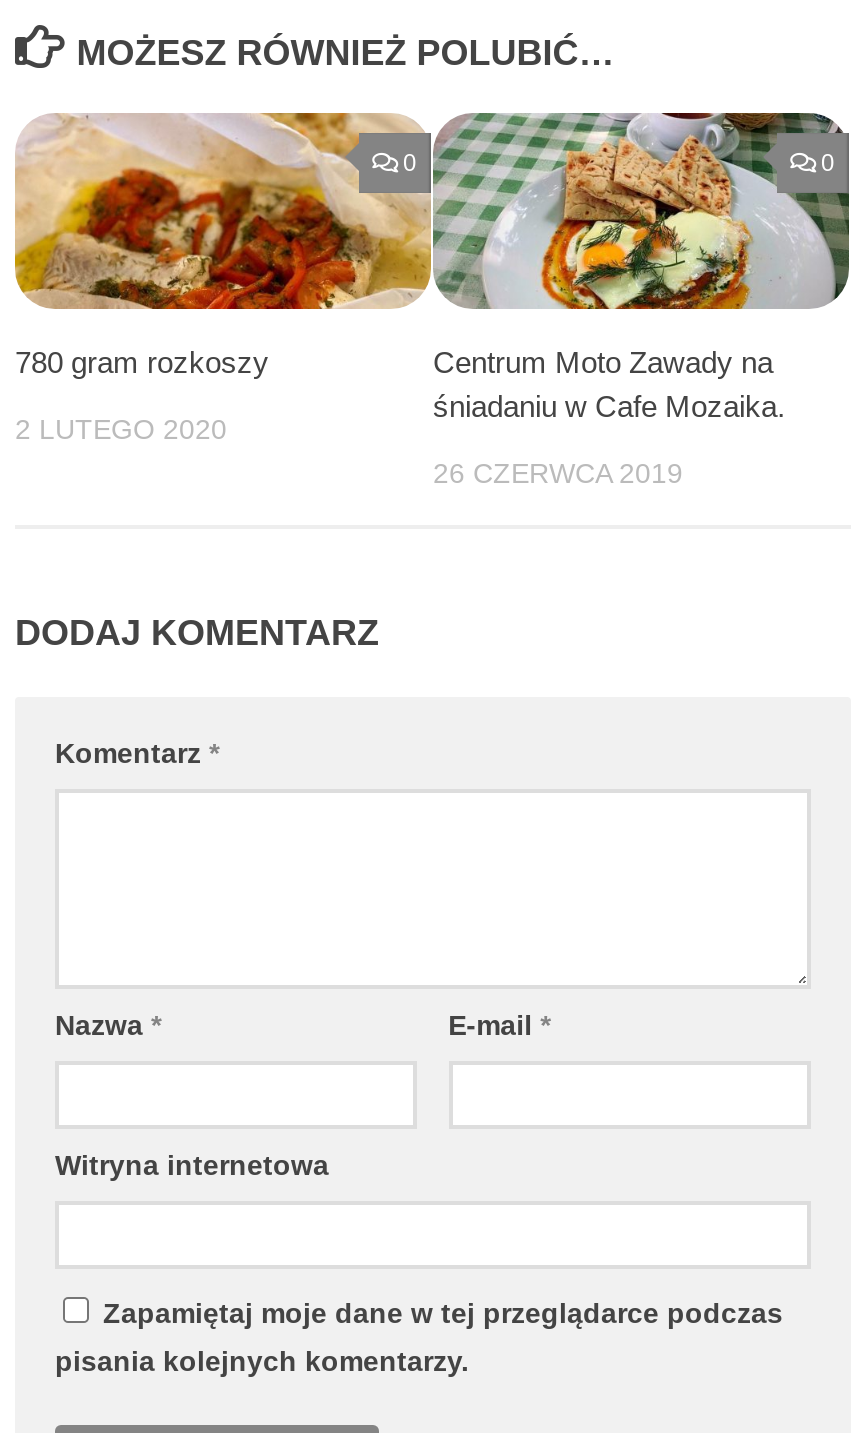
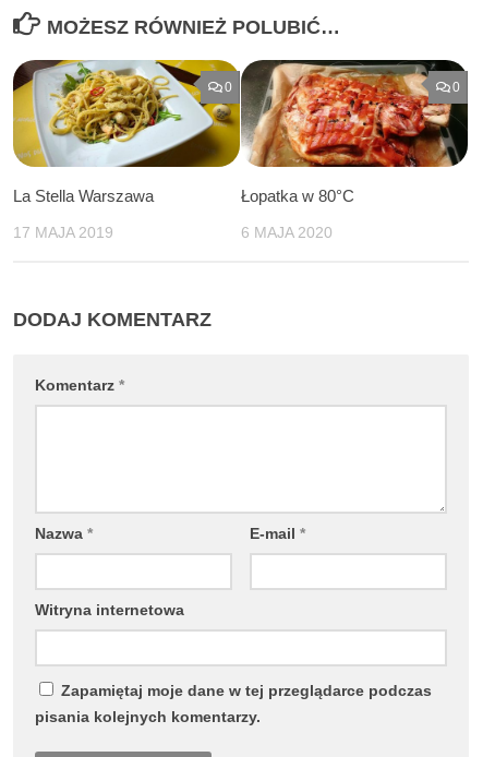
[15,111,849,379] [image] | 780 gram rozkoszy -> [12,59,468,205] [image] | La Stella Warszawa
[433,345,785,423] Centrum Moto Zawady na | śniadaniu w Cafe Mozaika. -> [241,187,354,205] Łopatka w 80°C
[15,413,227,445] 2 LUTEGO 2020 -> [13,224,113,241] 17 MAJA 2019
[433,457,683,489] 26 CZERWCA 2019 -> [241,224,333,241] 6 MAJA 2020

